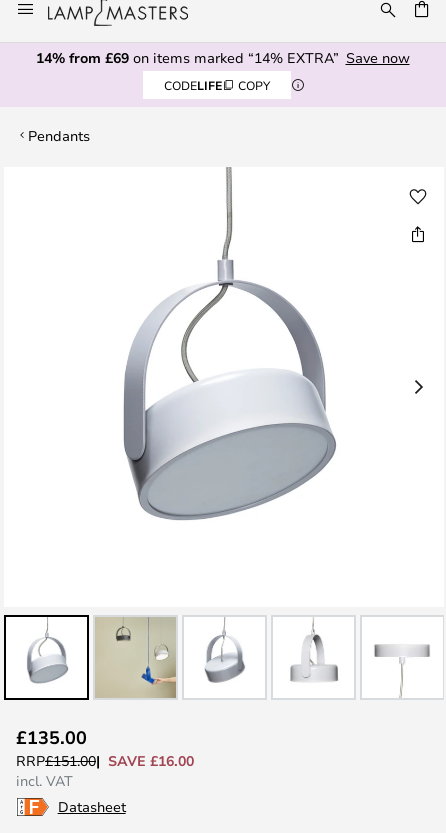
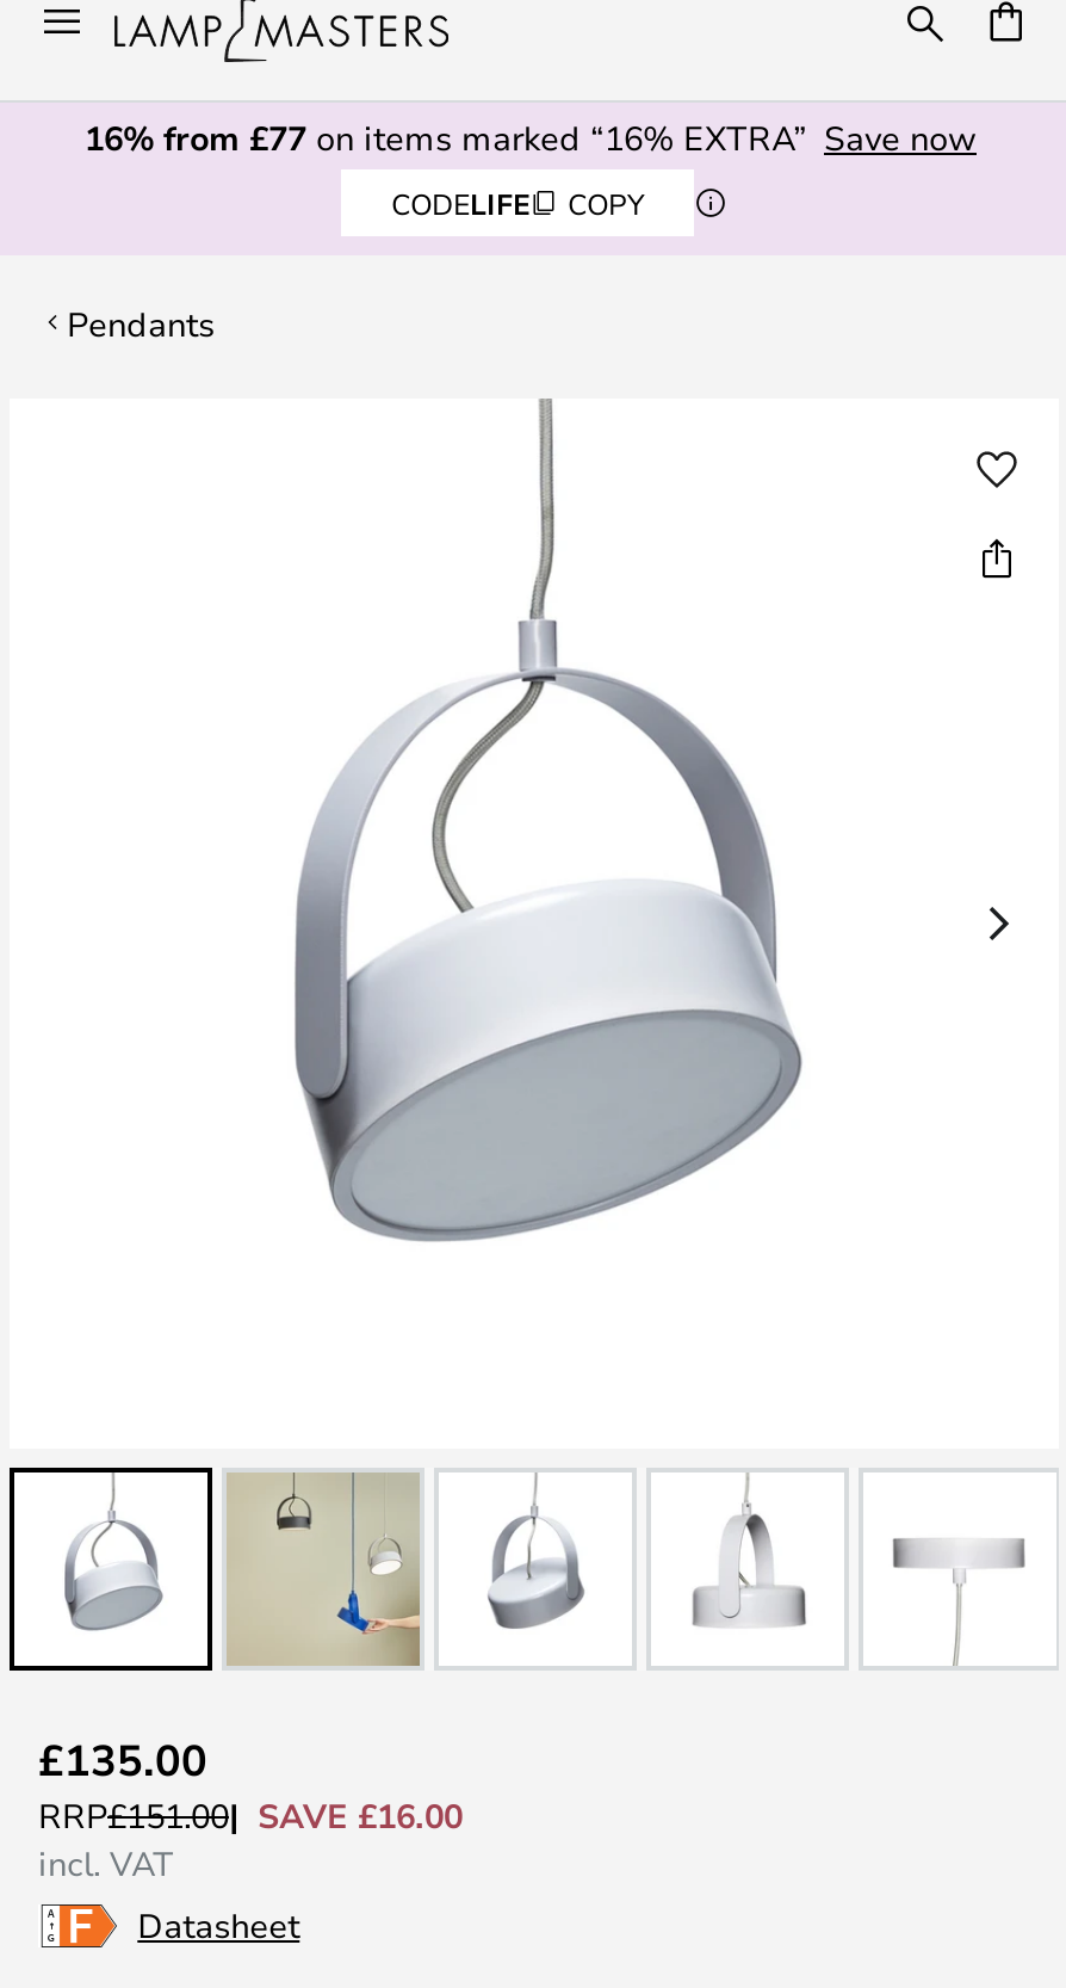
[35,48,409,67] 14% from £69 on items marked “14% EXTRA” Save now -> [85,115,977,160] 16% from £77 on items marked “16% EXTRA” Save now

